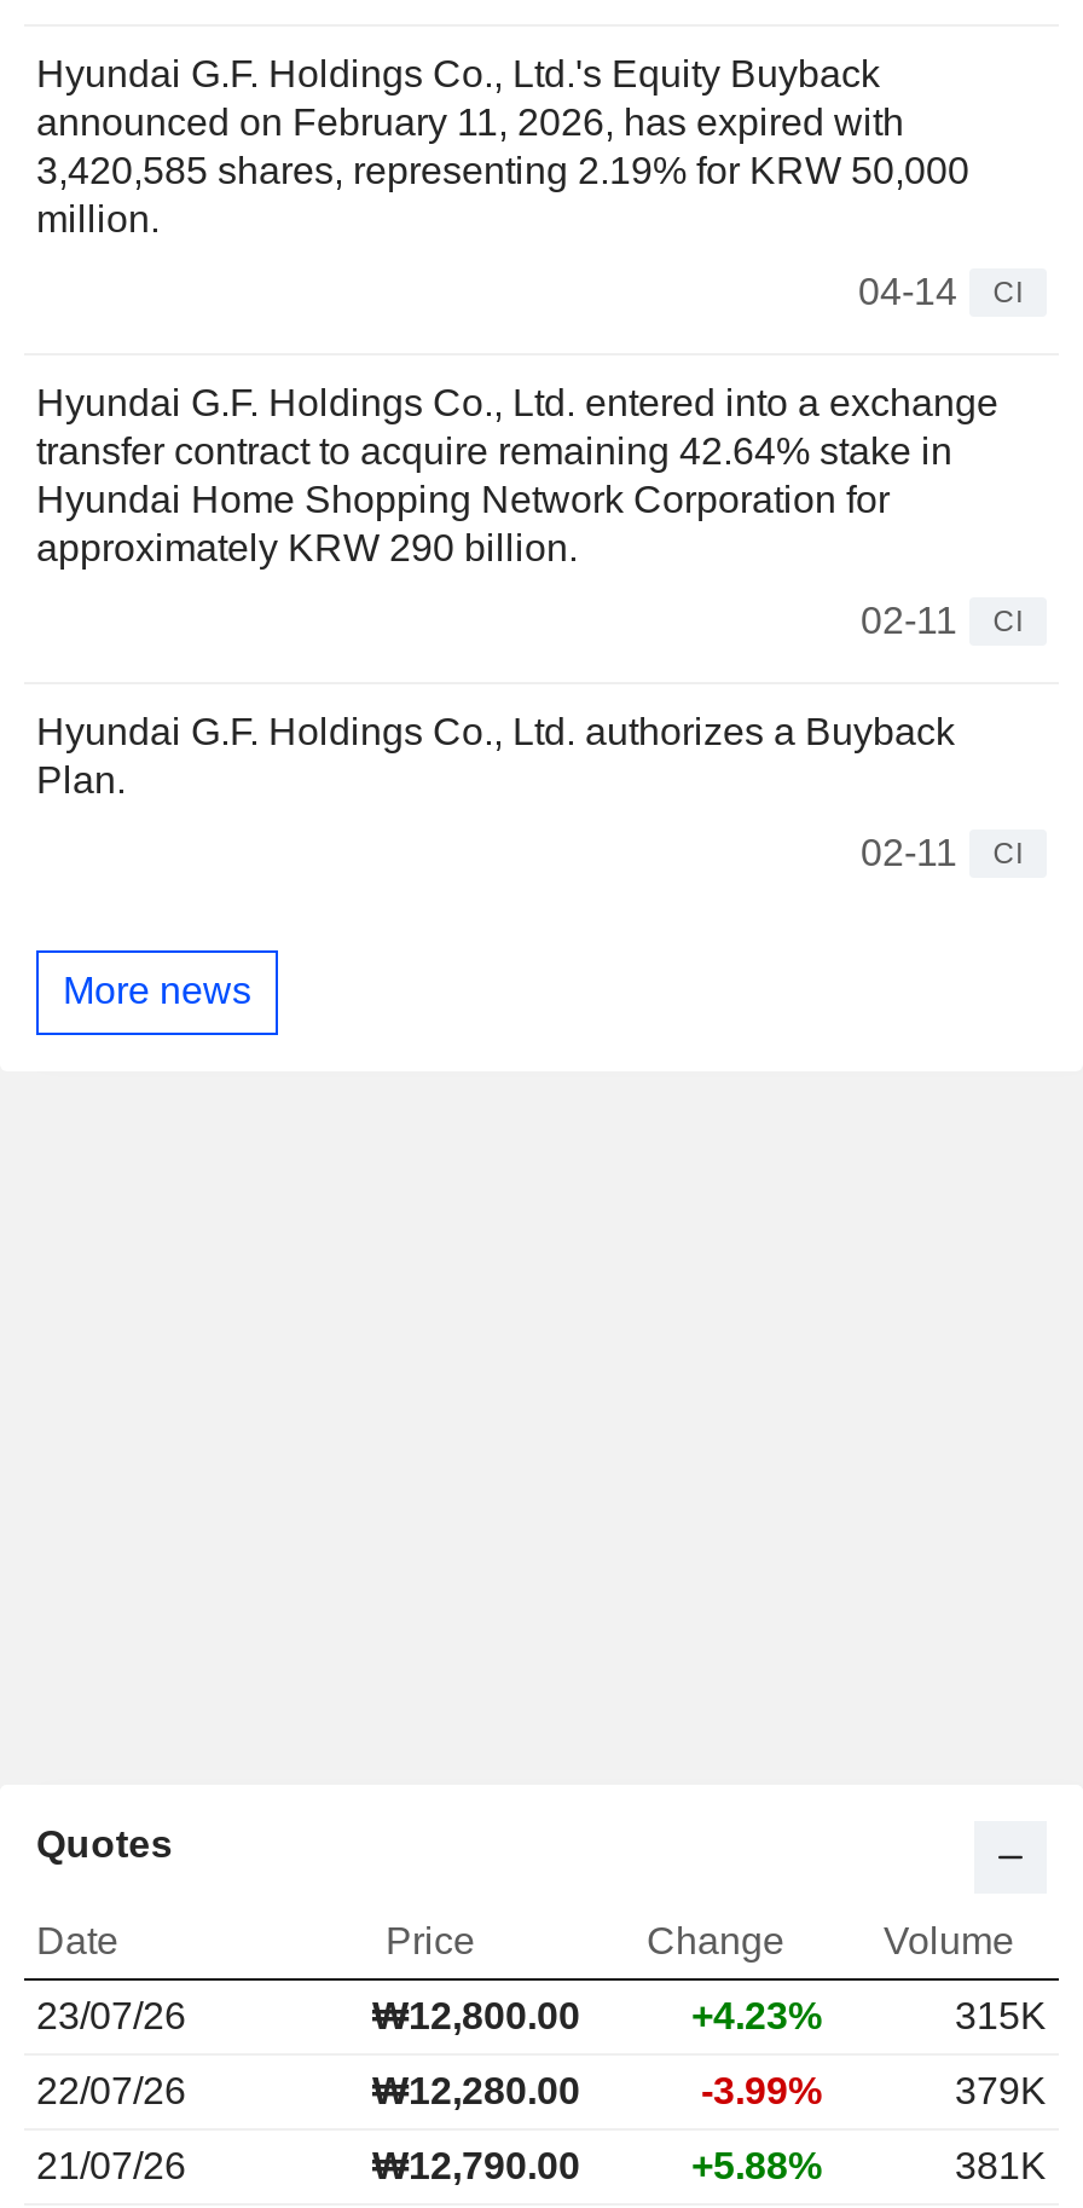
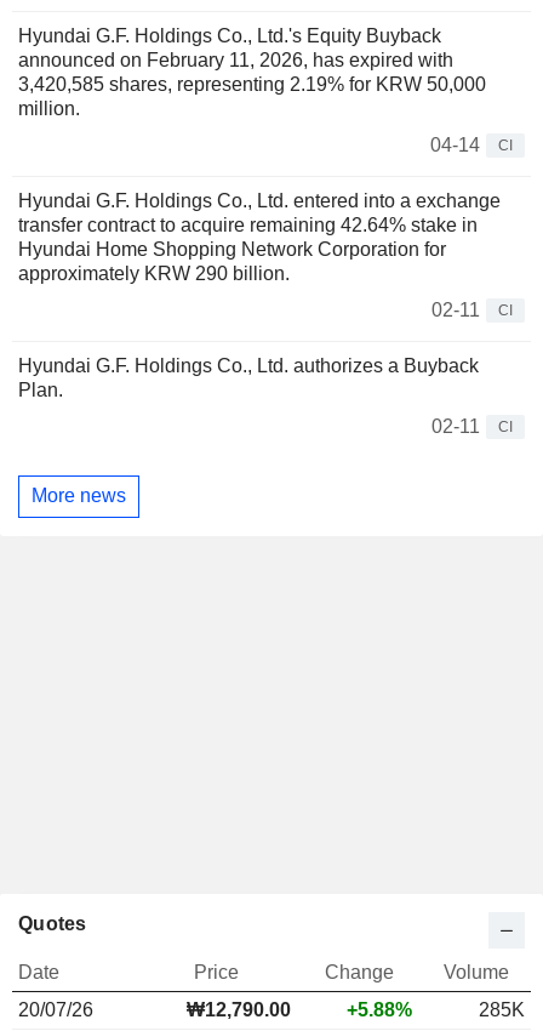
[36,1995,1047,2186] 23/07/26 | ₩12,800.00 | +4.23% | 315K | 22/07/26 | ₩12,280.00 | -3.99% | 379K | 21/07/26 | ₩12,790.00 -> [18,999,291,1020] 20/07/26 | ₩12,790.00
[955,2145,1047,2186] 381K -> [479,999,525,1020] 285K

